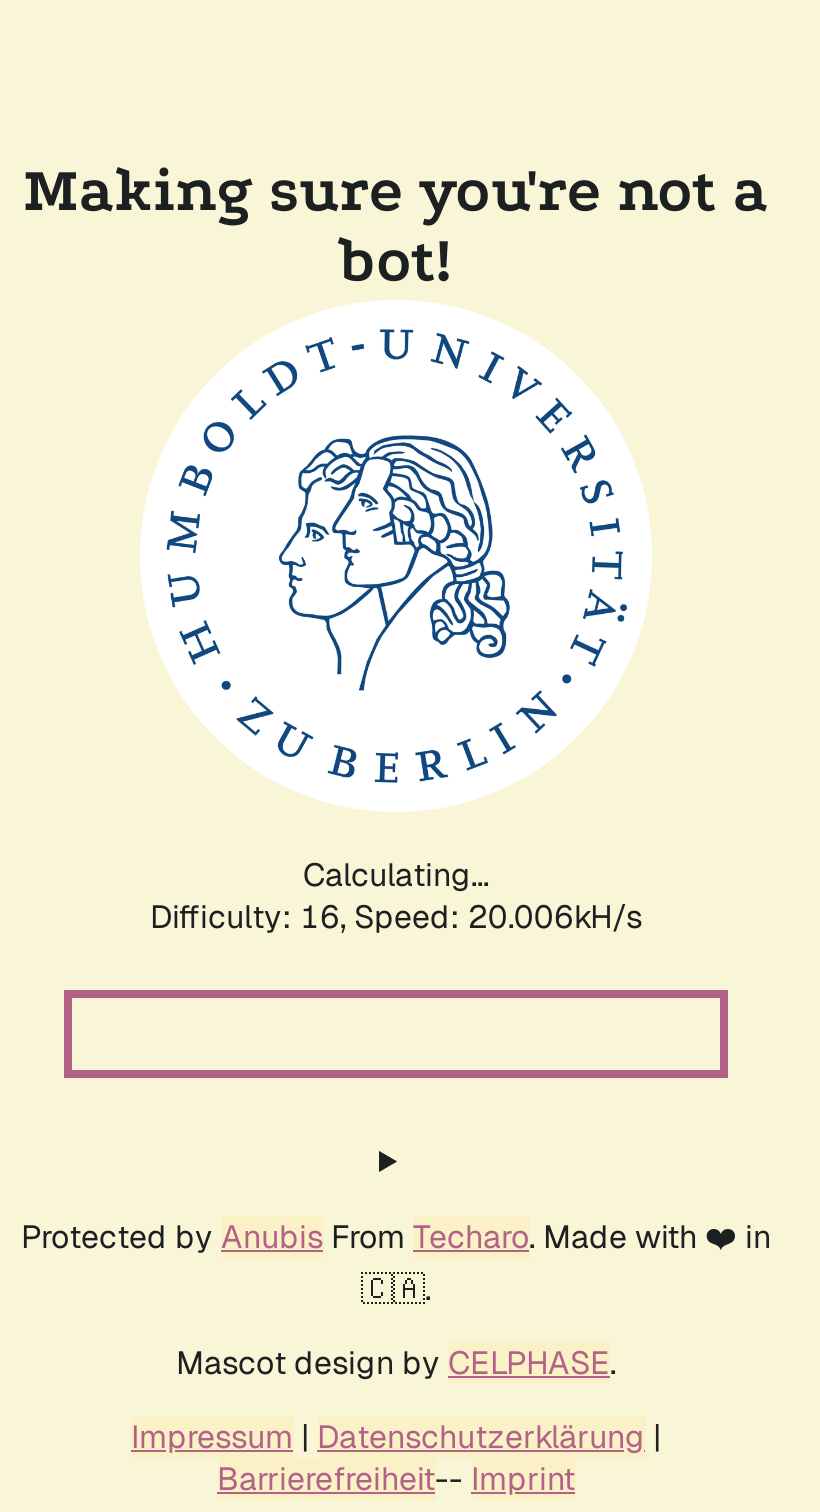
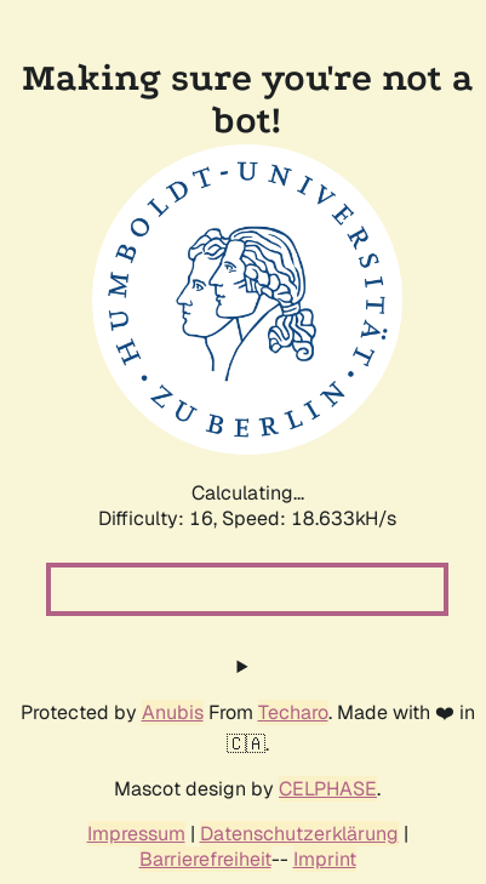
[150,896,642,938] Difficulty: 16, Speed: 20.006kH/s -> [98,506,396,531] Difficulty: 16, Speed: 18.633kH/s

